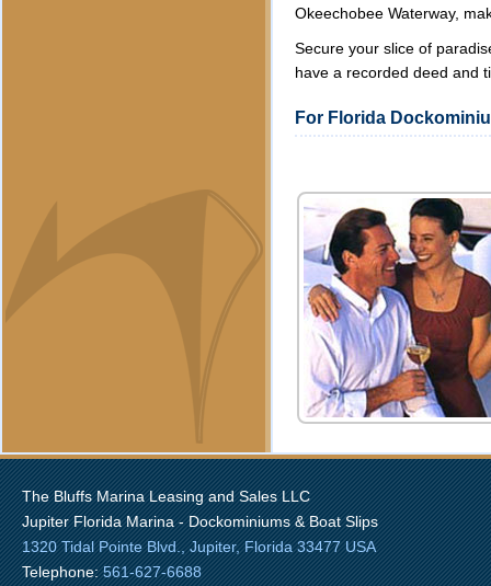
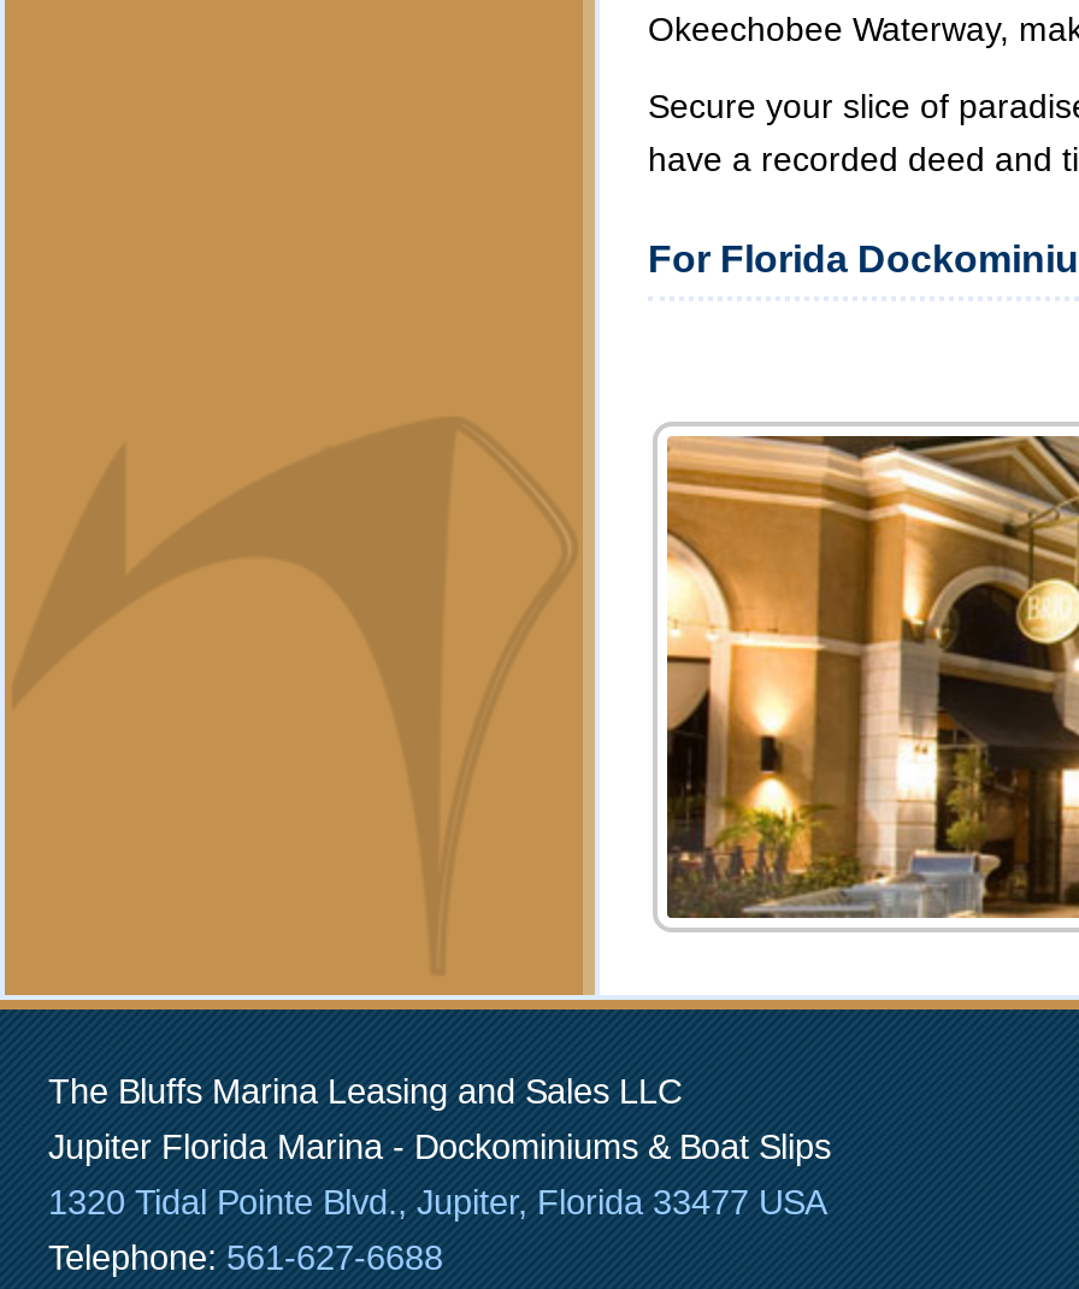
[302,198,488,418] [image] -> [665,434,1072,920] [image]

